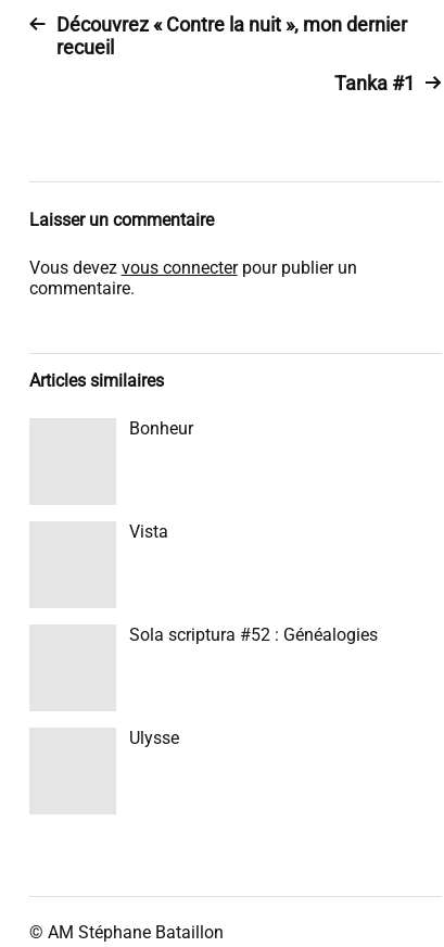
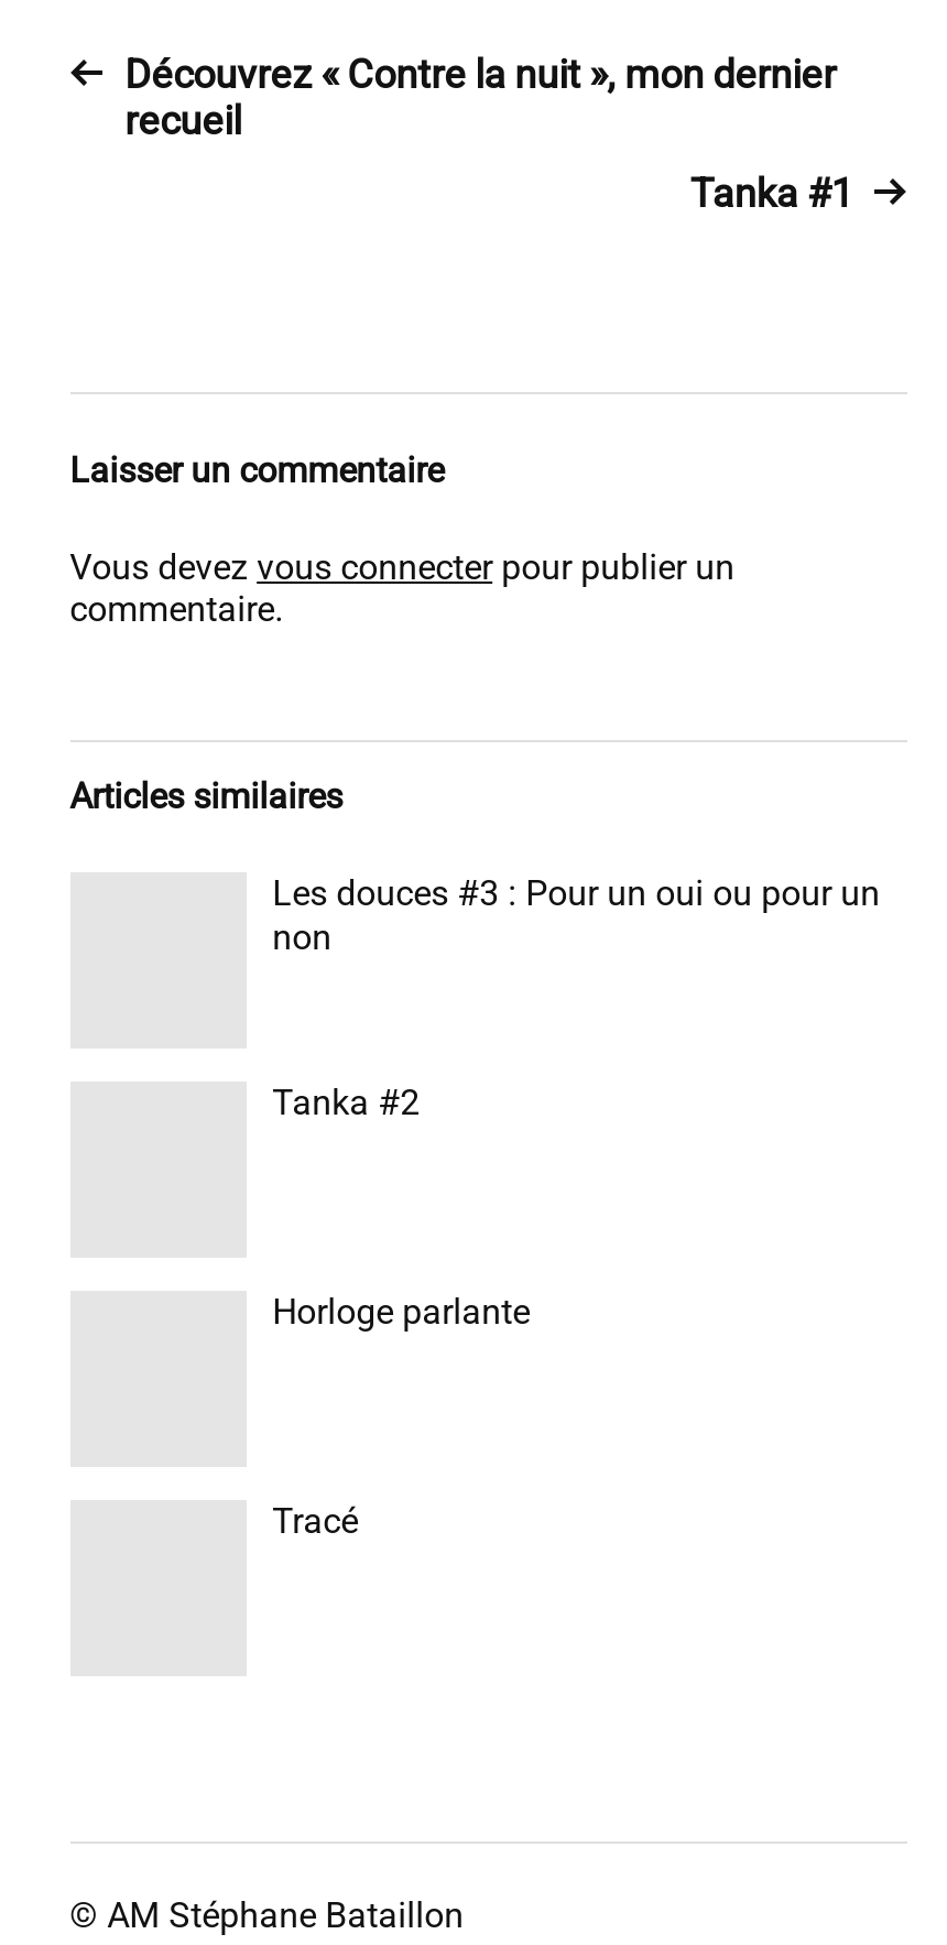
[129,418,193,439] Bonheur -> [272,872,880,958] Les douces #3 : Pour un oui ou pour un | non
[129,521,168,542] Vista -> [272,1082,420,1123] Tanka #2
[129,624,377,645] Sola scriptura #52 : Généalogies -> [272,1291,530,1333] Horloge parlante
[129,728,179,748] Ulysse -> [272,1500,358,1542] Tracé

